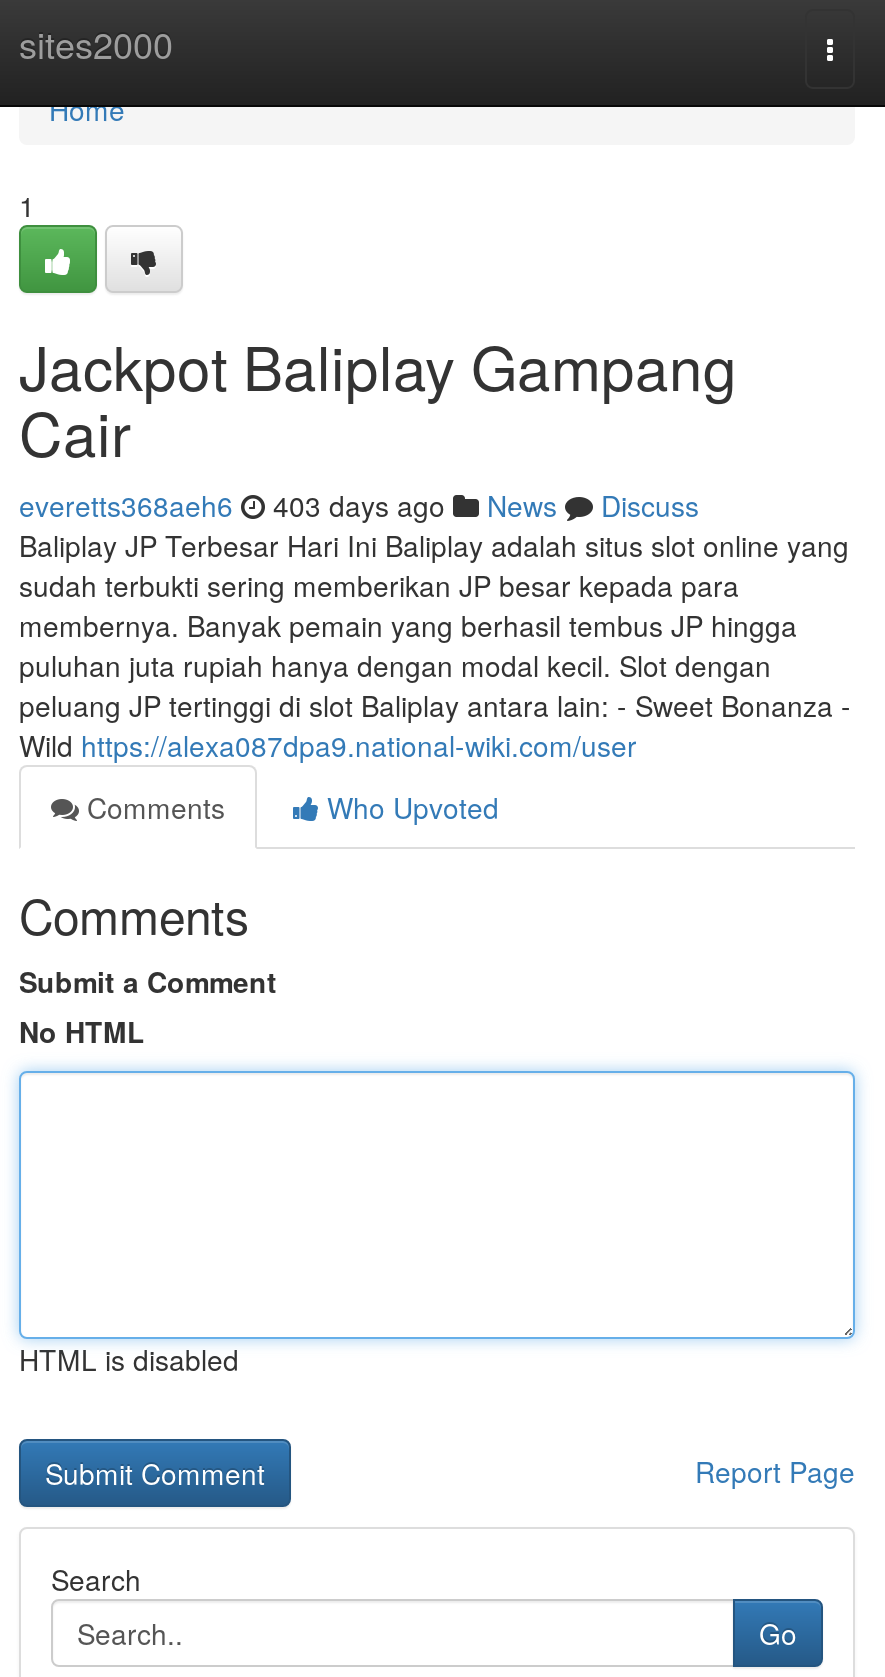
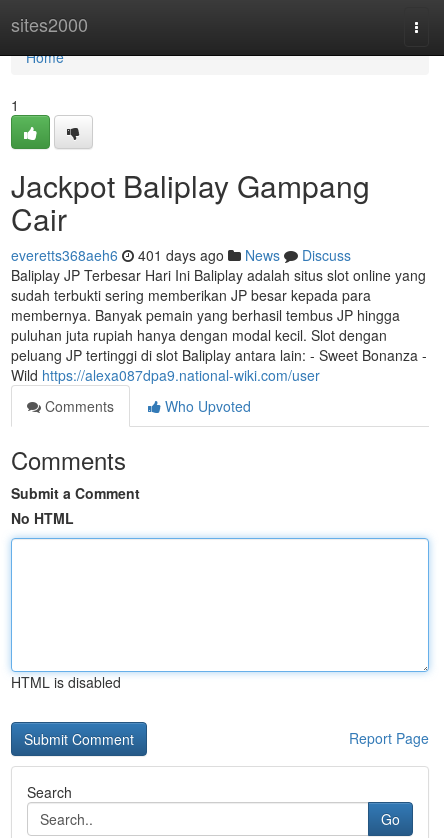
[19,485,699,525] everetts368aeh6 403 days ago News Discuss -> [11,245,351,265] everetts368aeh6 401 days ago News Discuss

